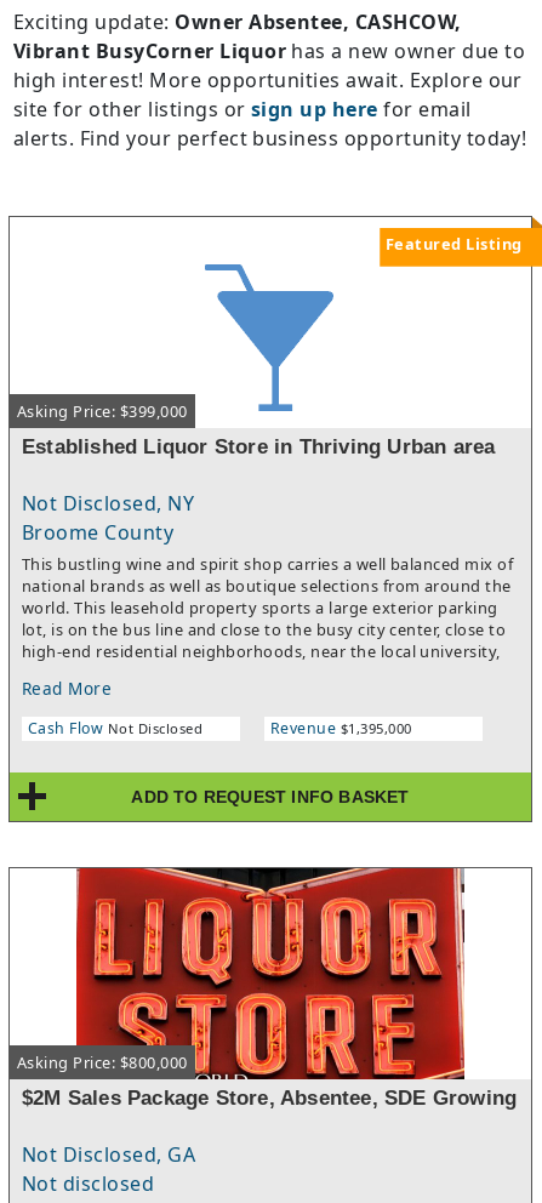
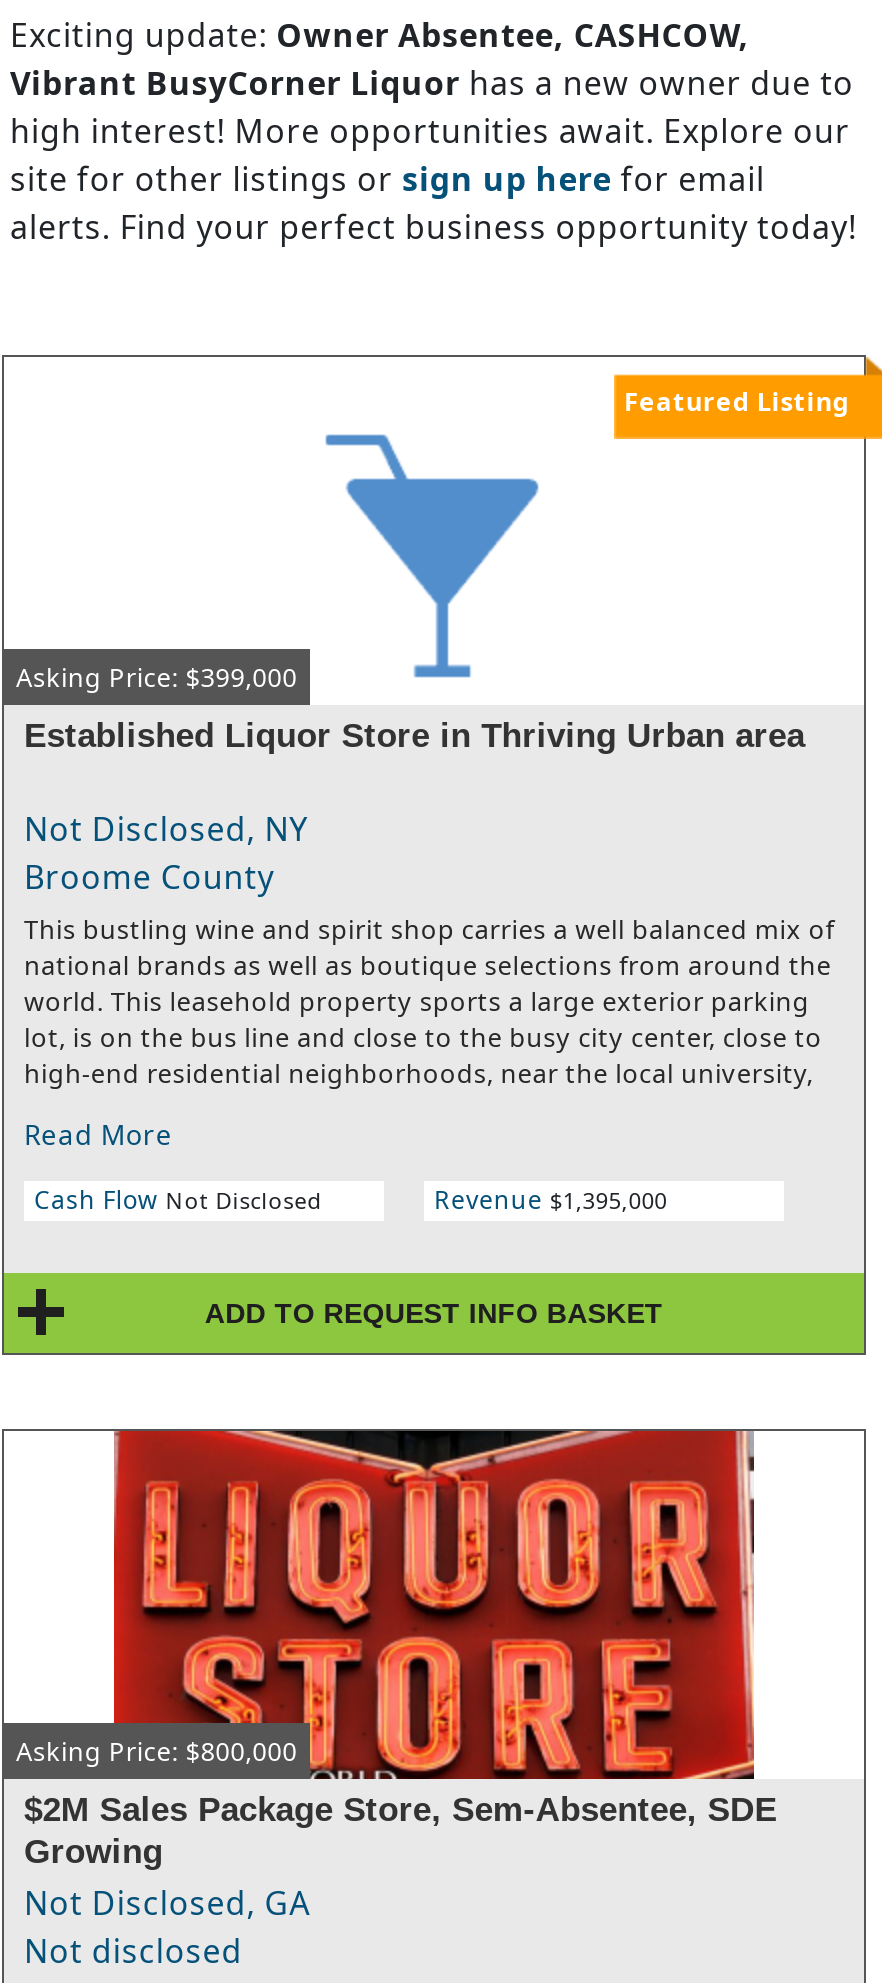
[22,1087,517,1110] $2M Sales Package Store, Absentee, SDE Growing -> [24,1791,777,1871] $2M Sales Package Store, Sem-Absentee, SDE | Growing

